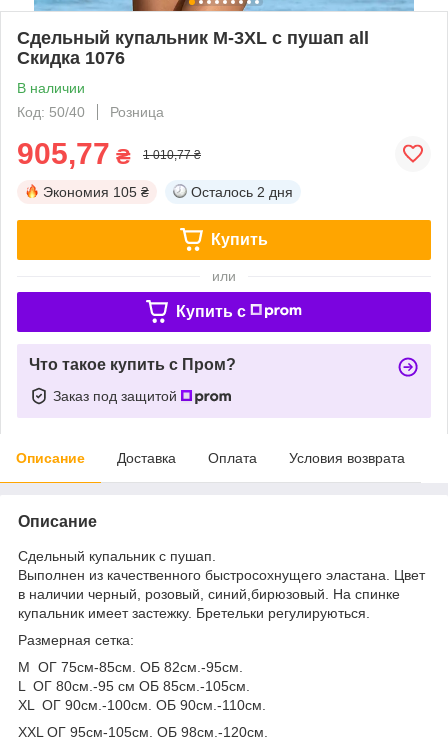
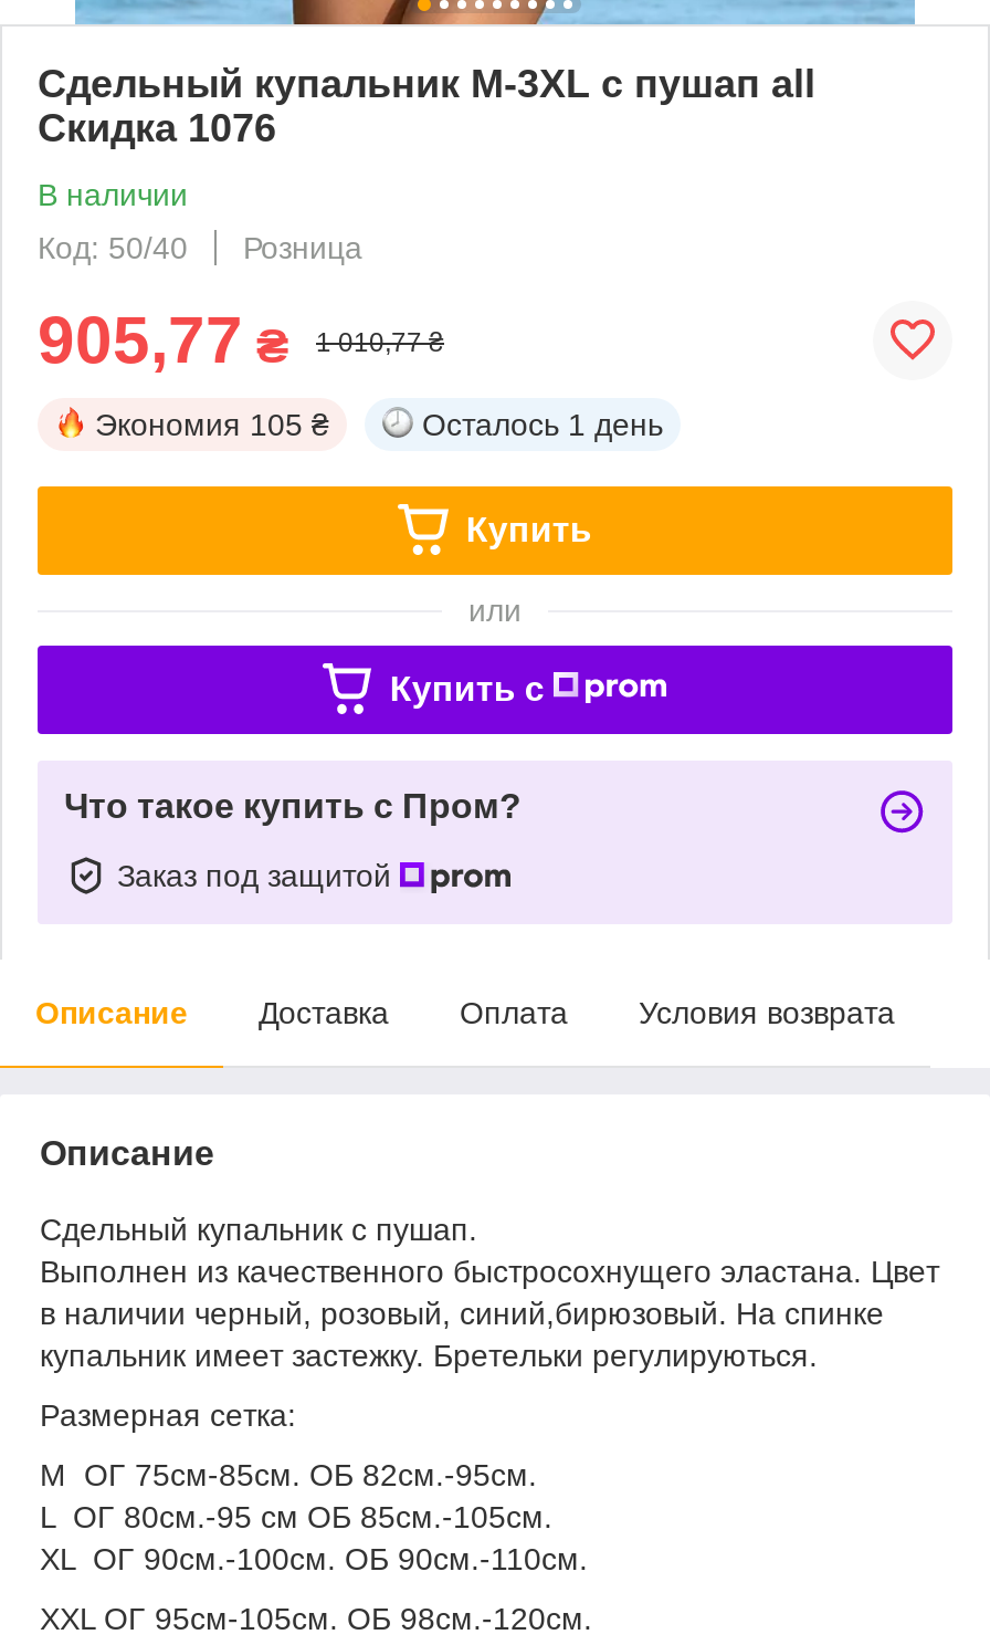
[191,184,293,200] Осталось 2 дня -> [422,406,663,442] Осталось 1 день

